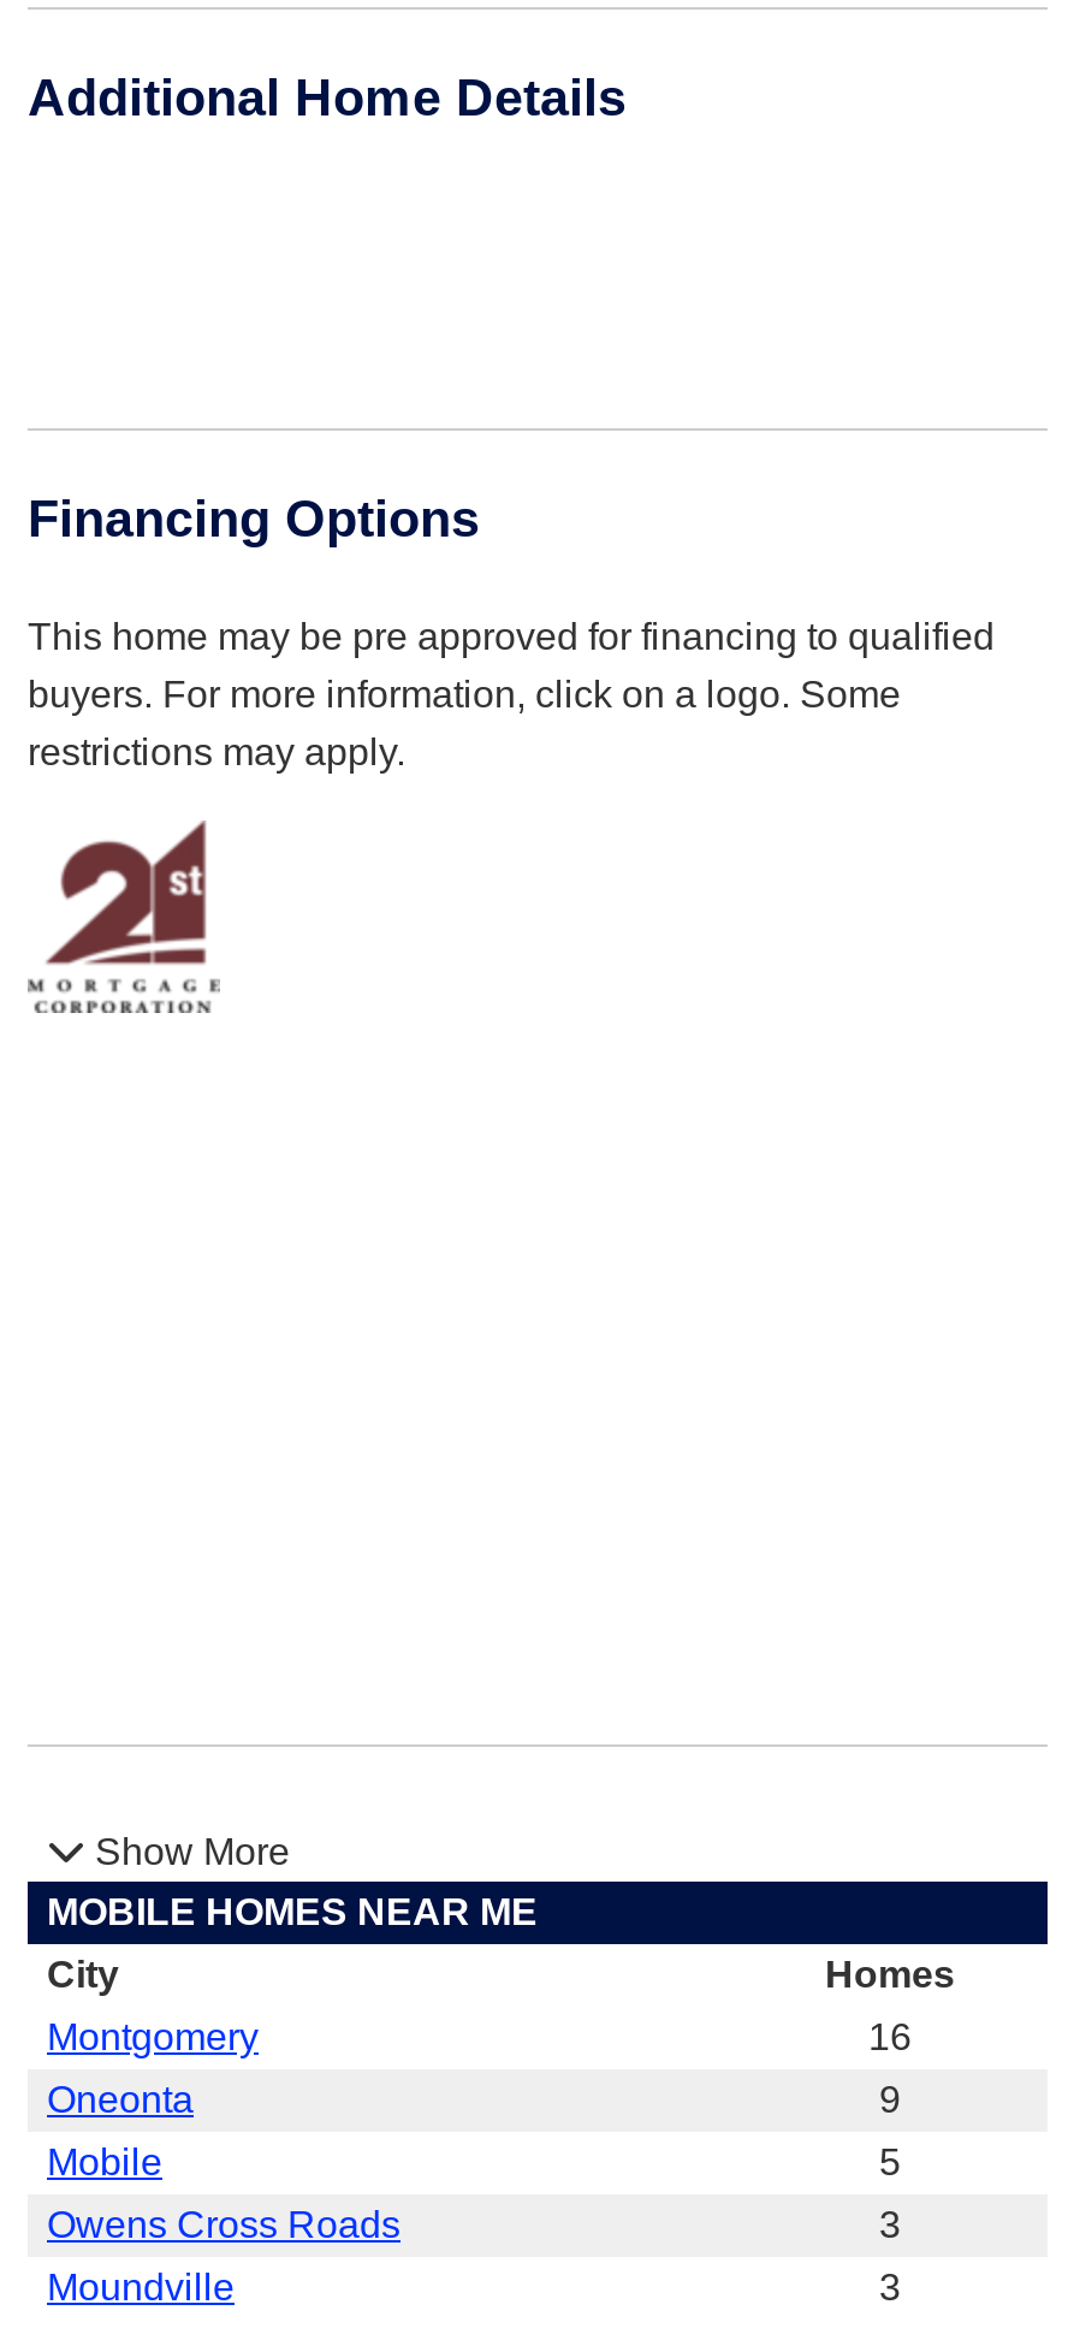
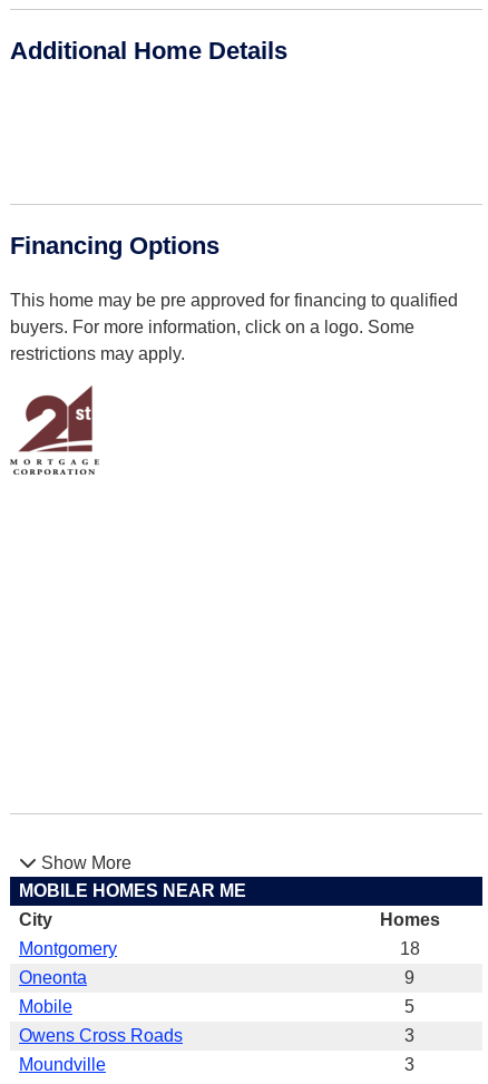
[868,2016,912,2057] 16 -> [399,939,419,958] 18

